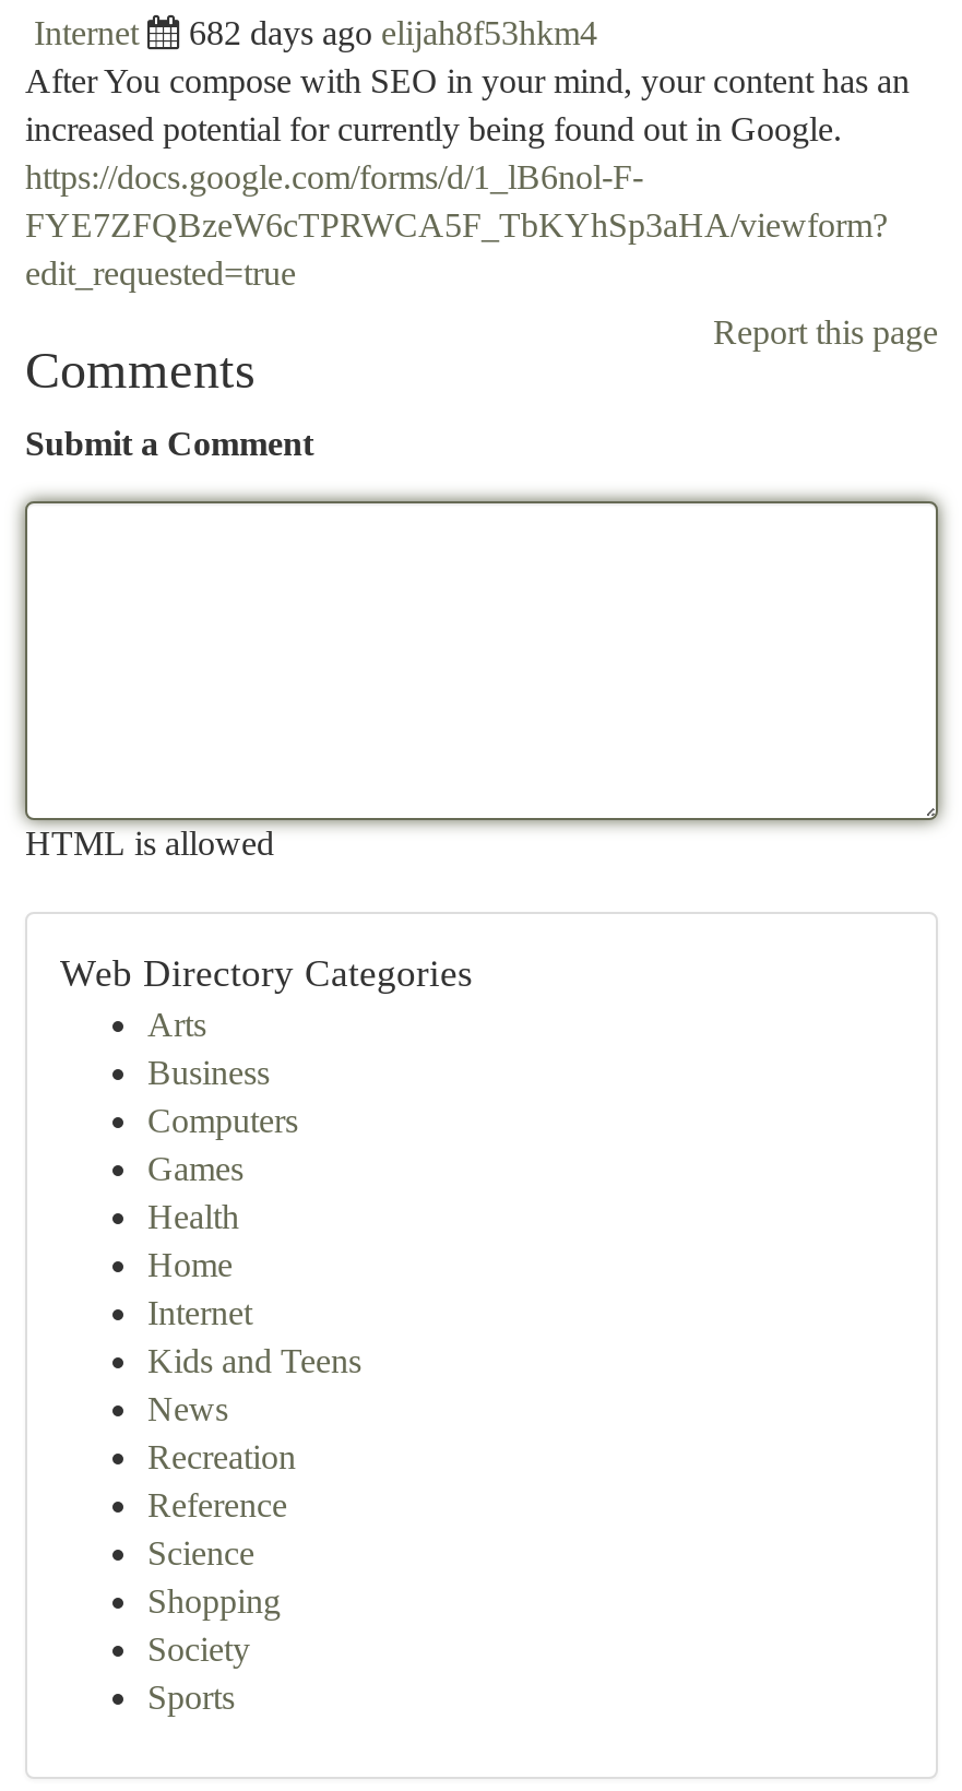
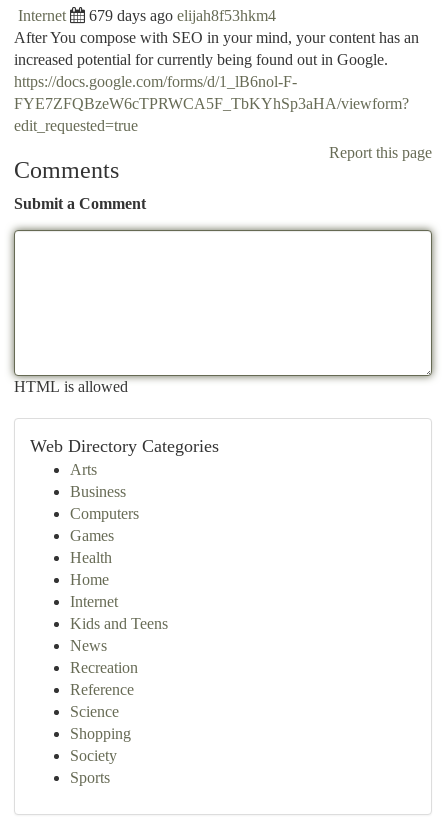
[189,14,597,51] 682 days ago elijah8f53hkm4 -> [89,7,276,24] 679 days ago elijah8f53hkm4

